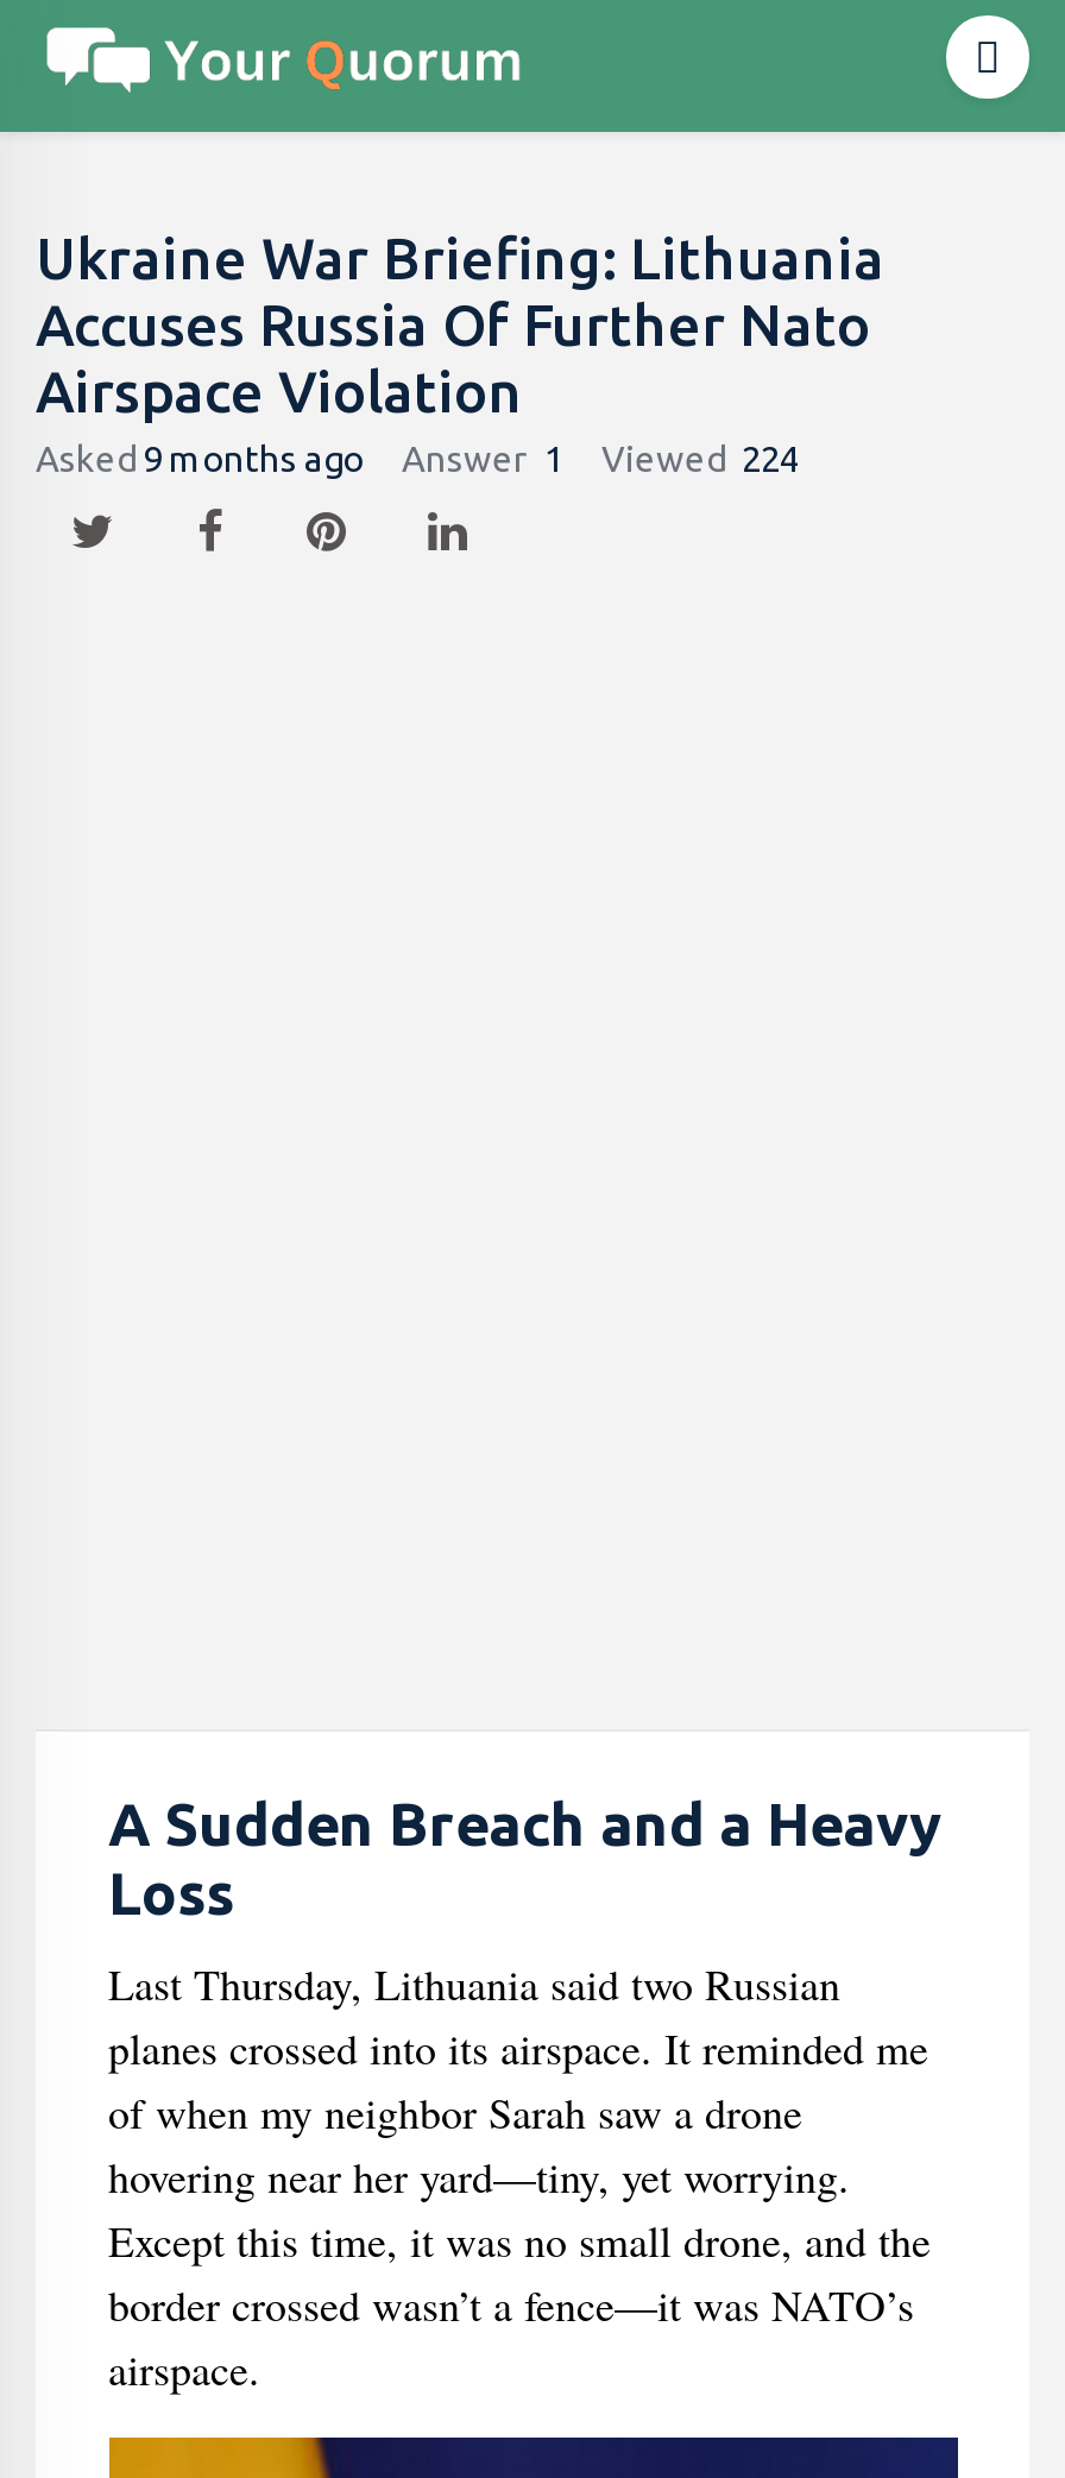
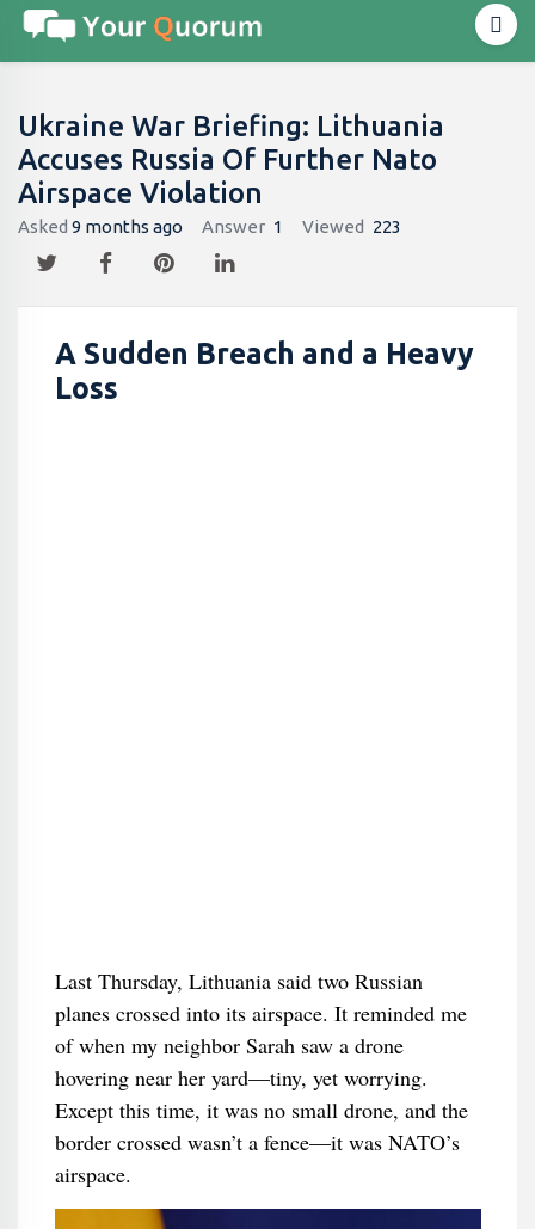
[36,439,799,479] Asked 9 months ago Answer 1 Viewed 224 -> [18,216,401,236] Asked 9 months ago Answer 1 Viewed 223
moved [108,1791,943,1927] -> [54,337,473,405]: A Sudden Breach and a Heavy | Loss

